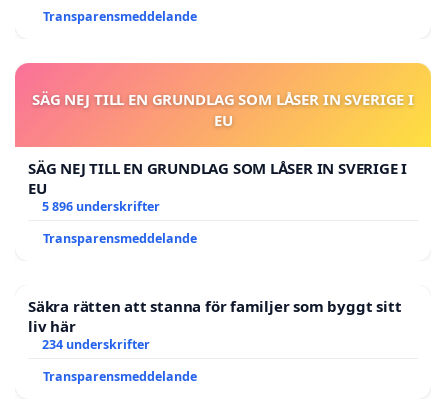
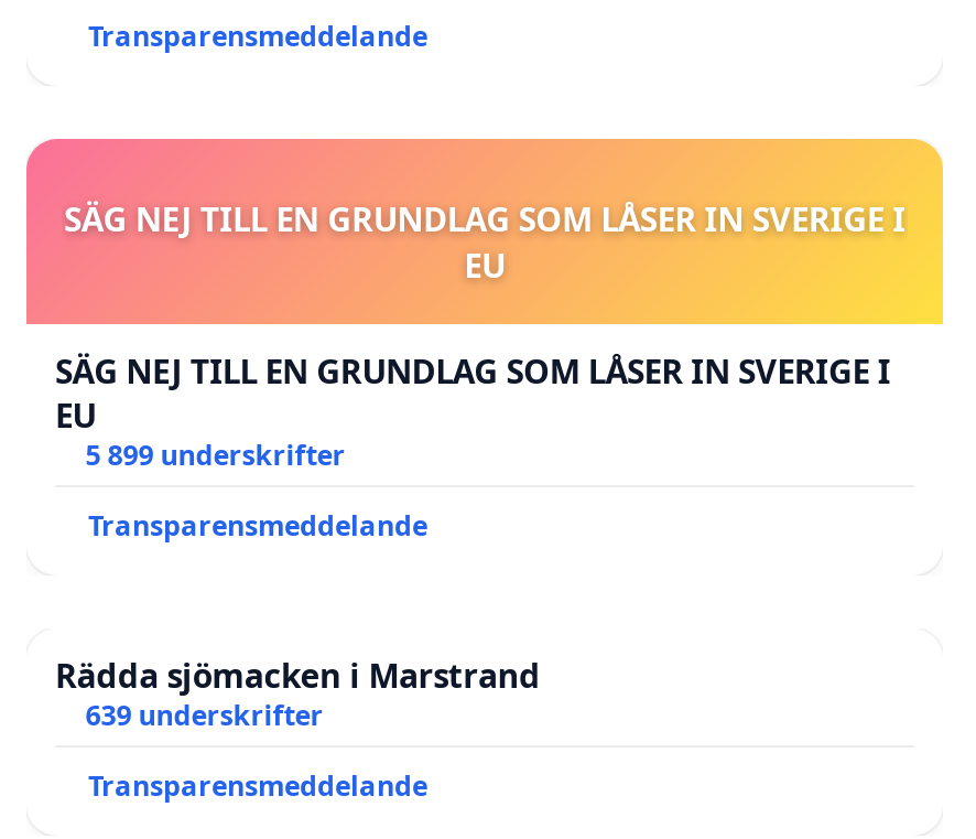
[42,198,160,215] 5 896 underskrifter -> [85,437,345,475] 5 899 underskrifter
[28,296,401,353] Säkra rätten att stanna för familjer som byggt sitt | liv här | 234 underskrifter -> [55,653,540,735] Rädda sjömacken i Marstrand | 639 underskrifter

